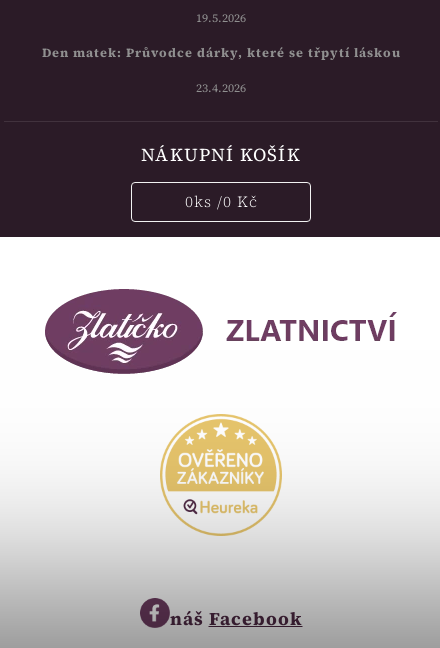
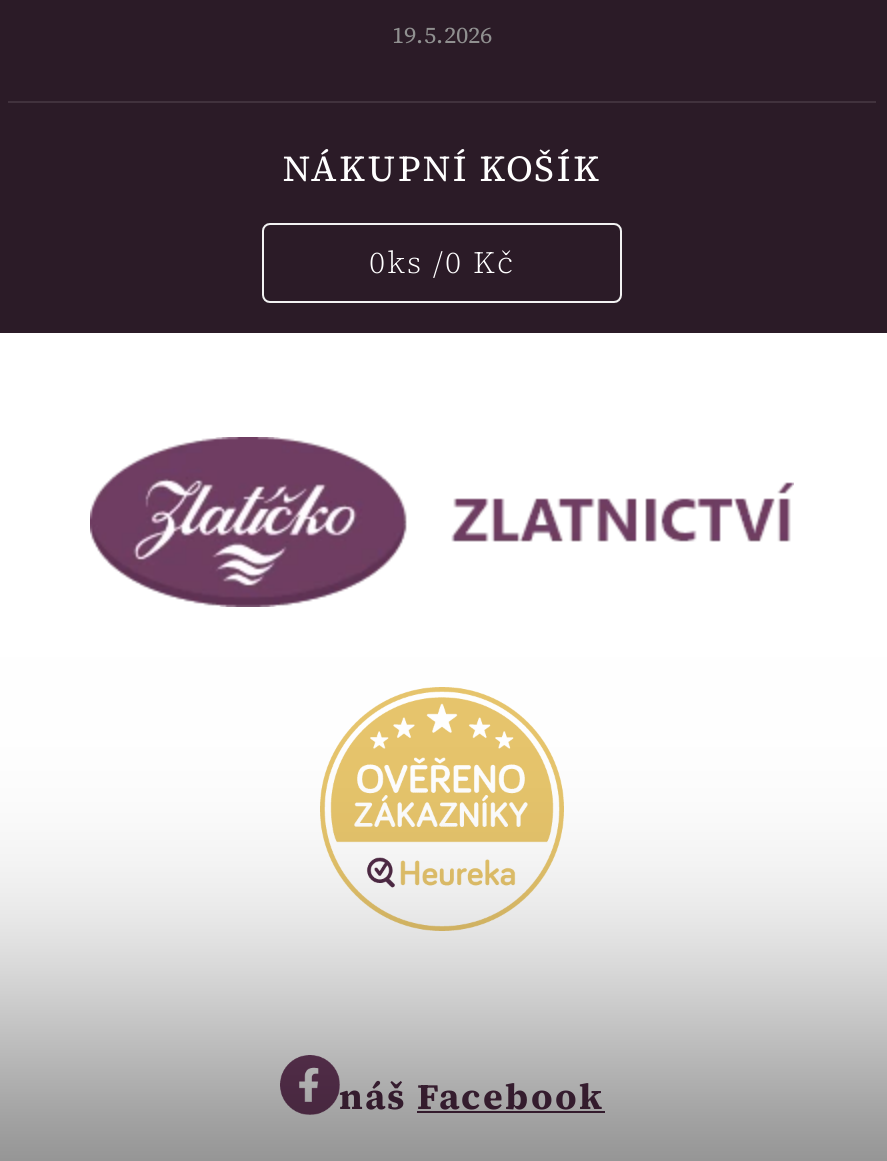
[41,44,400,96] Den matek: Průvodce dárky, které se třpytí láskou | 23.4.2026 -> none

